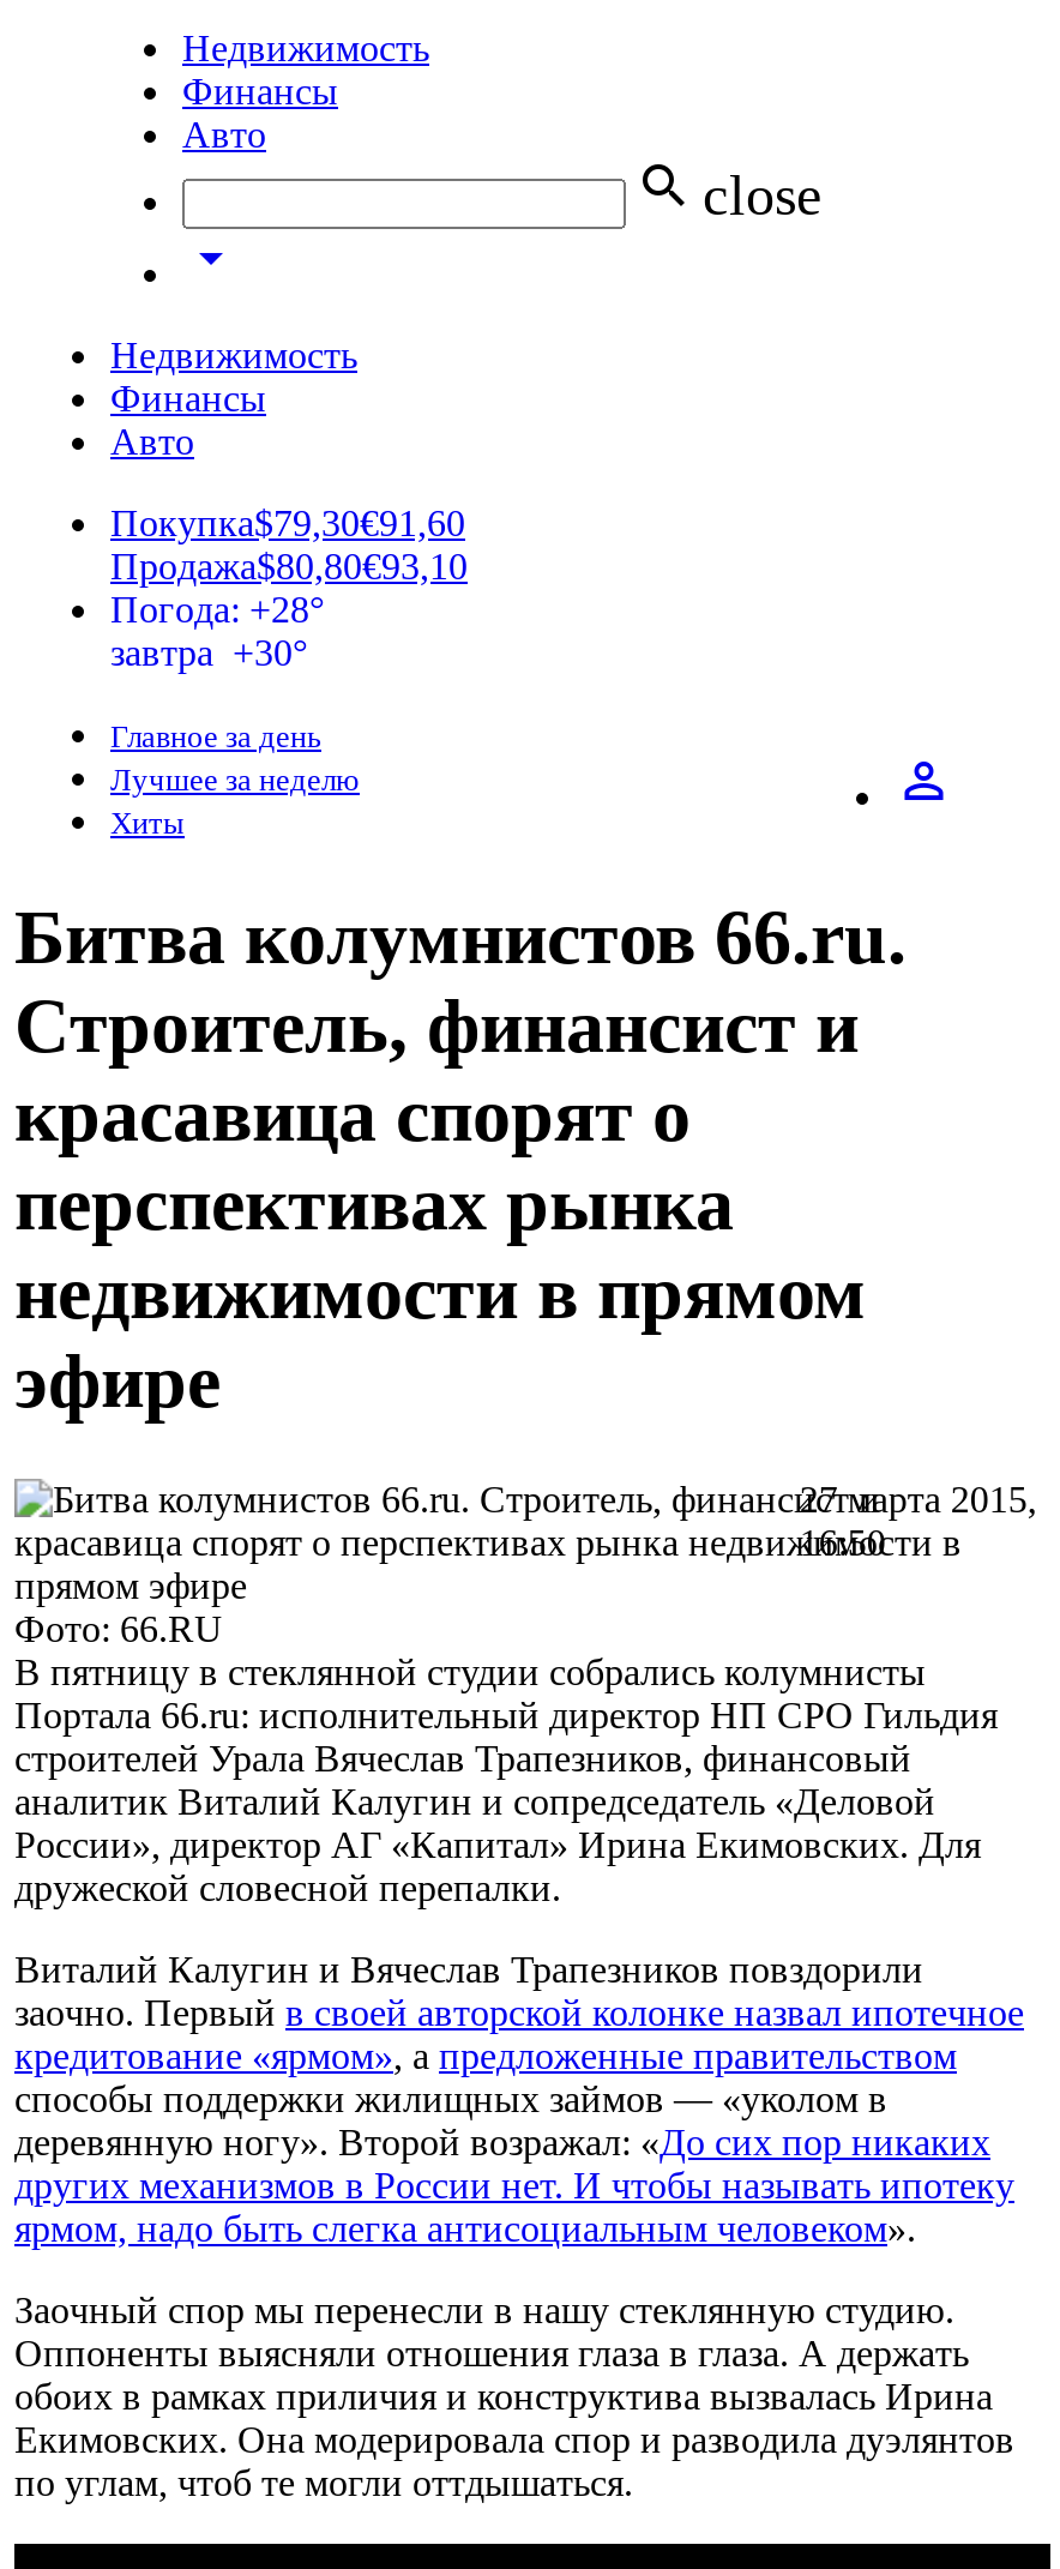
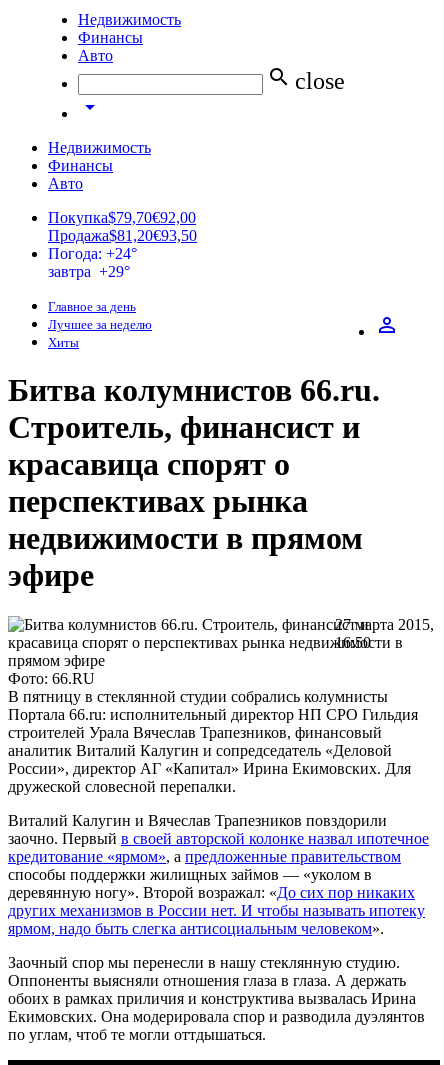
[110,503,465,543] Покупка$79,30€91,60 -> [48,209,196,226] Покупка$79,70€92,00
[110,546,468,586] Продажа$80,80€93,10 -> [48,227,197,244] Продажа$81,20€93,50
[110,589,324,630] Погода: +28° -> [48,245,137,262] Погода: +24°
[110,632,307,673] завтра +30° -> [48,263,130,280] завтра +29°

